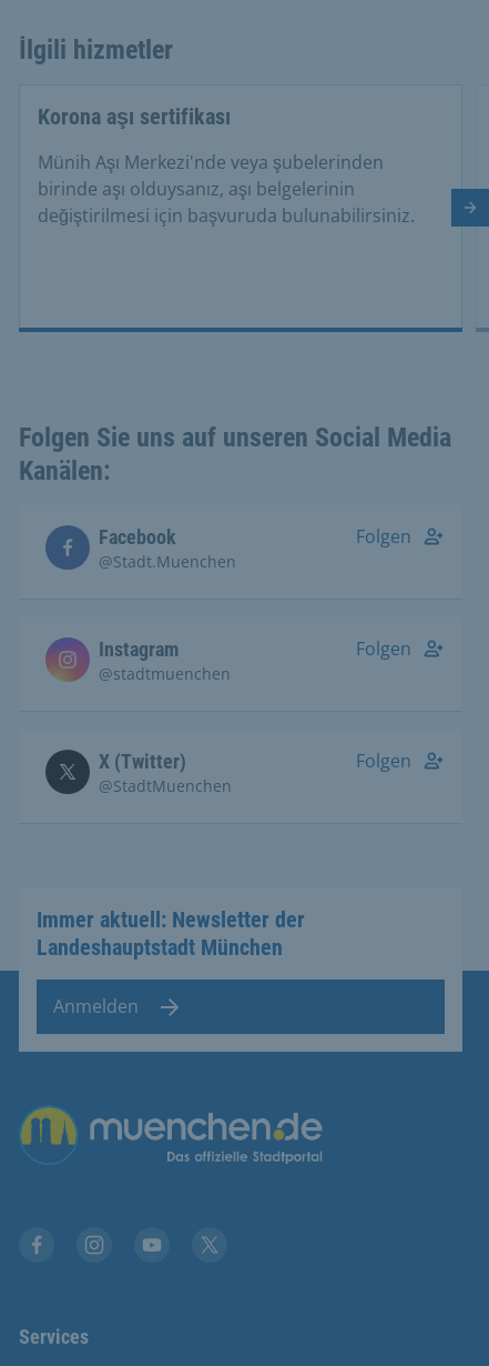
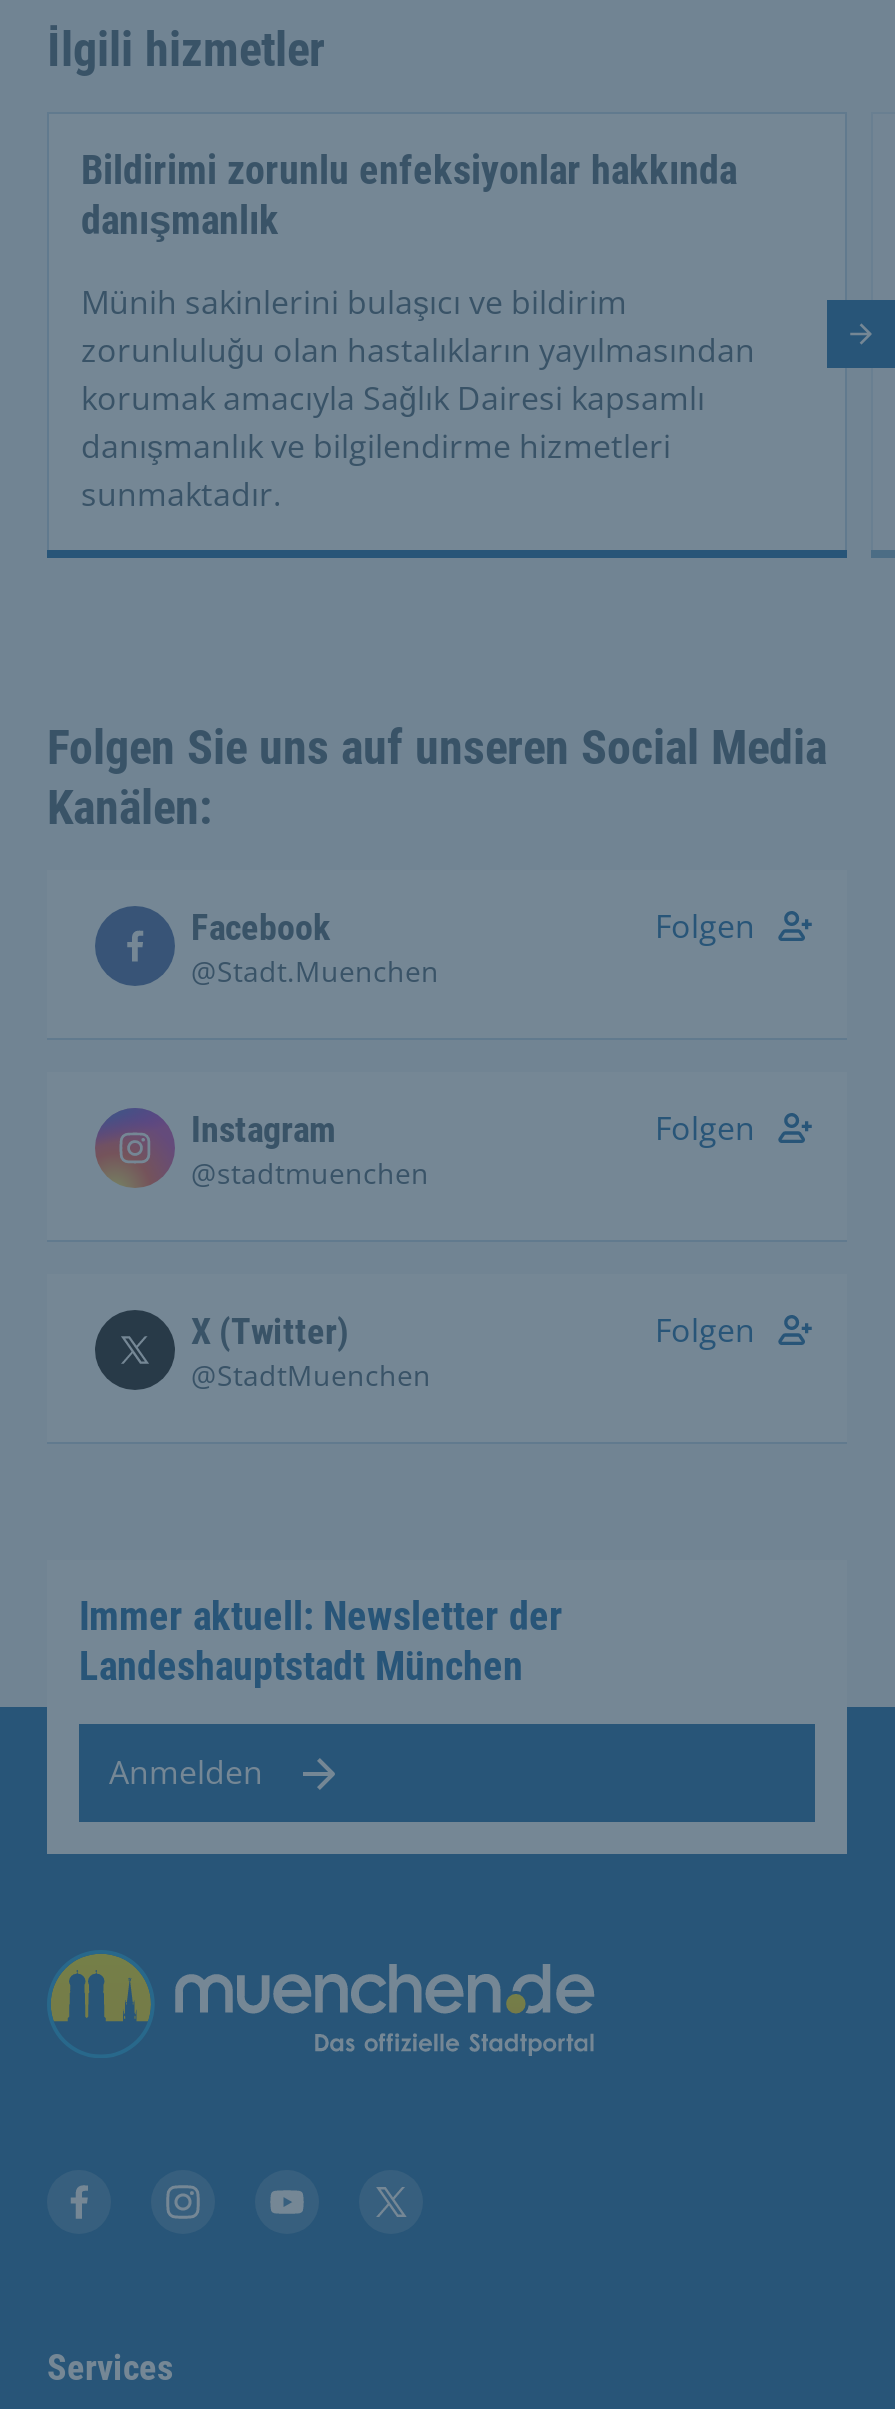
[38,103,231,130] Korona aşı sertifikası -> [81,145,737,243] Bildirimi zorunlu enfeksiyonlar hakkında | danışmanlık
[38,150,415,227] Münih Aşı Merkezi'nde veya şubelerinden | birinde aşı olduysanız, aşı belgelerinin | değiştirilmesi için başvuruda bulunabilirsiniz. -> [81,279,755,515] Münih sakinlerini bulaşıcı ve bildirim | zorunluluğu olan hastalıkların yayılmasından | korumak amacıyla Sağlık Dairesi kapsamlı | danışmanlık ve bilgilendirme hizmetleri | sunmaktadır.

